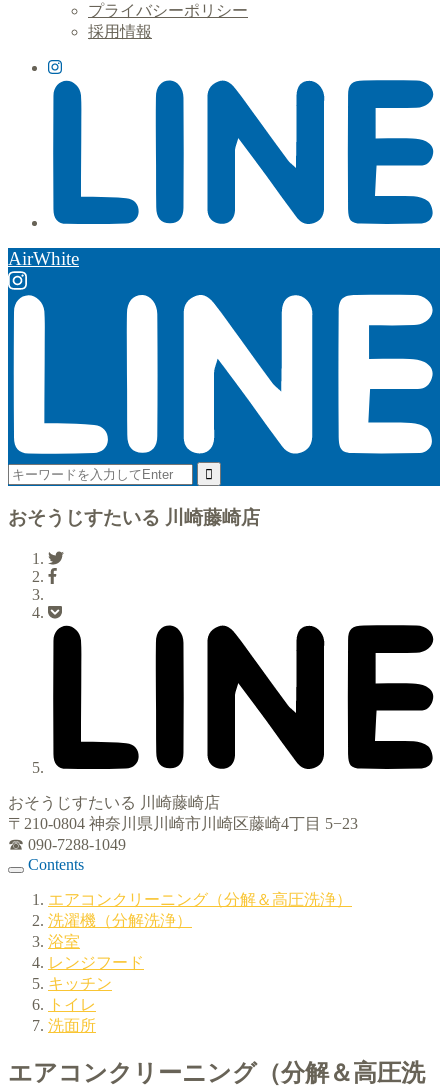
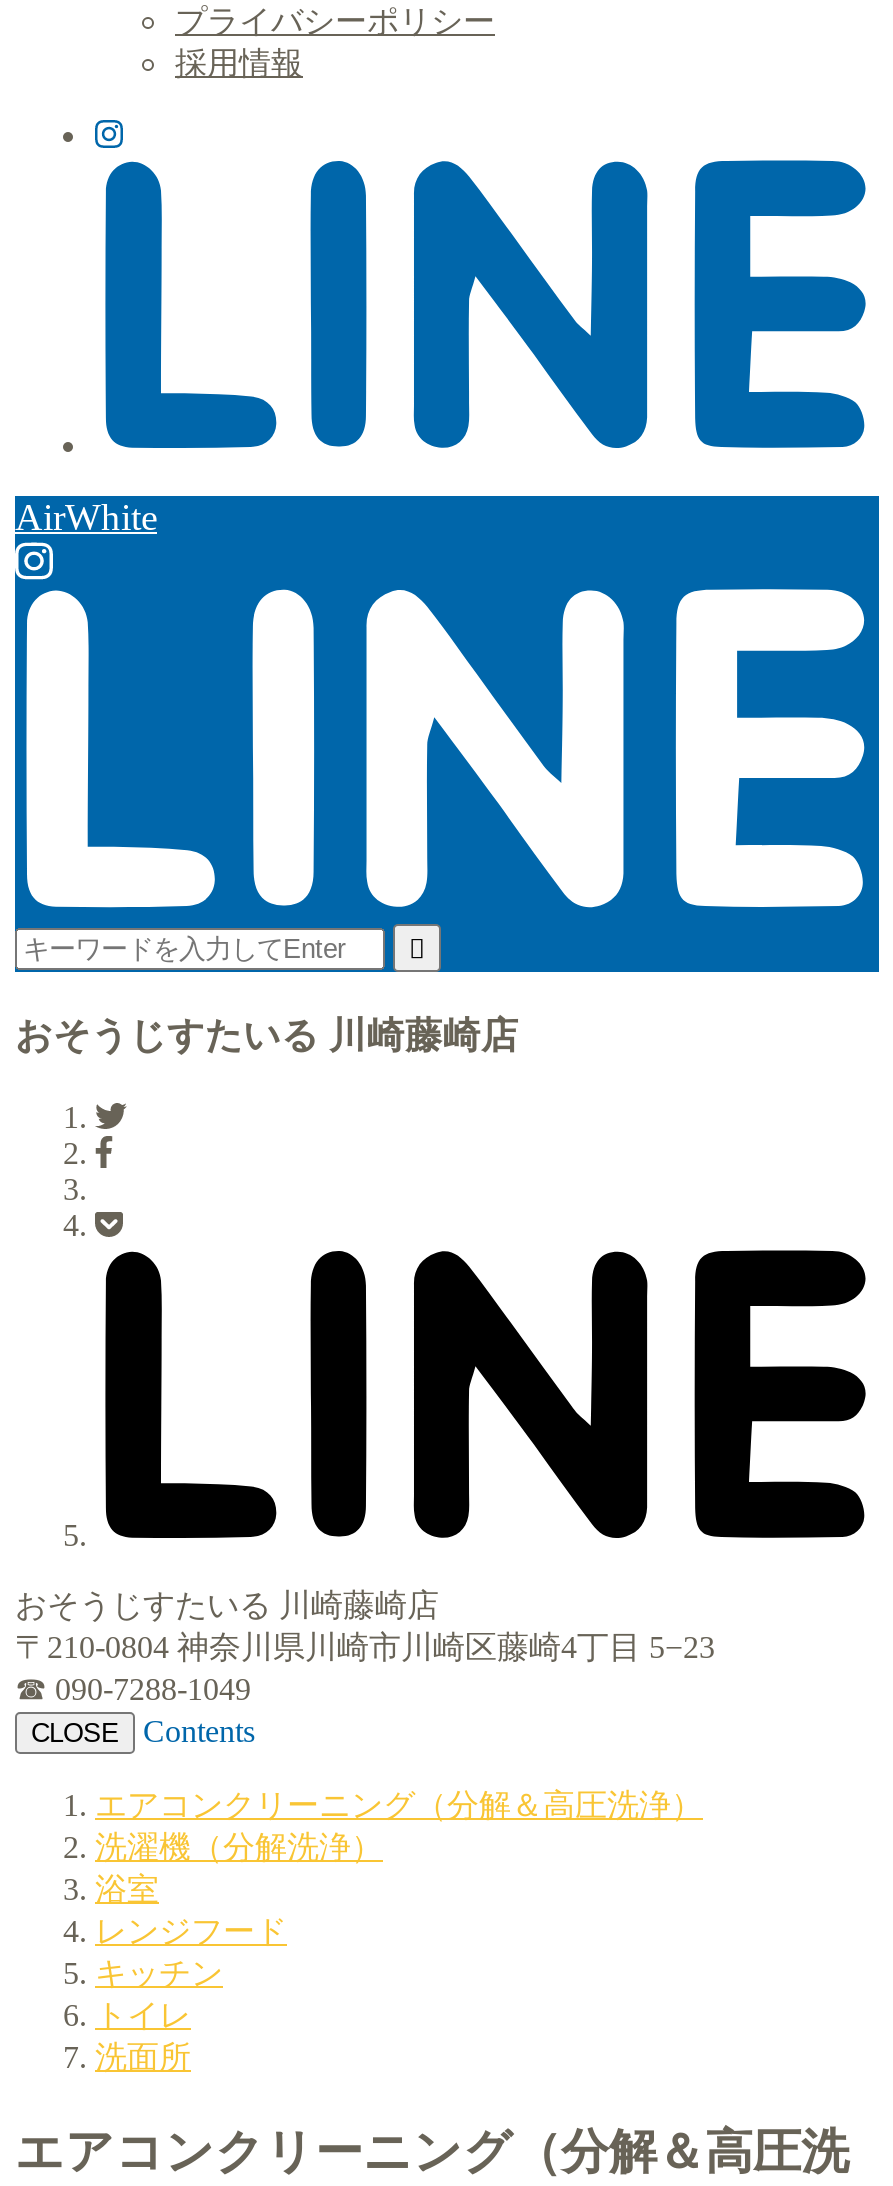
none -> [31,1717,119,1747] CLOSE

